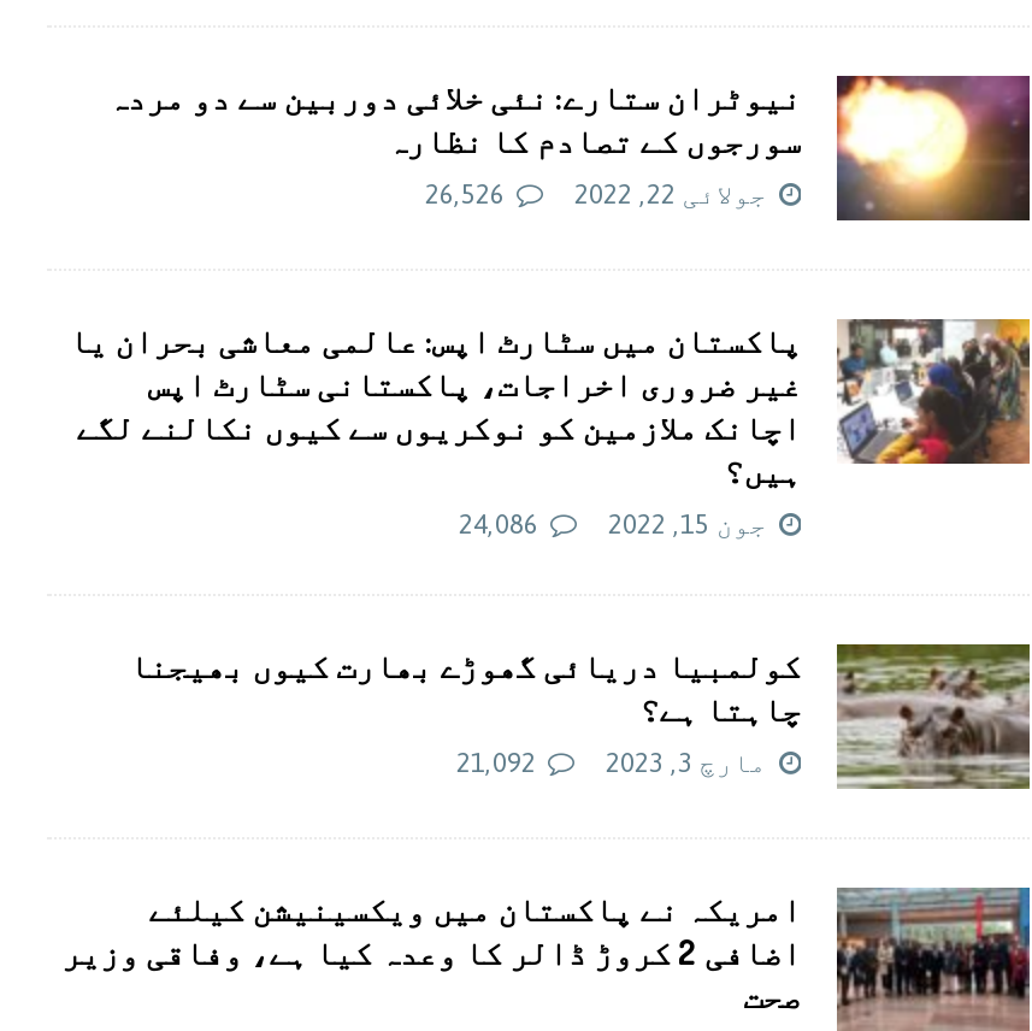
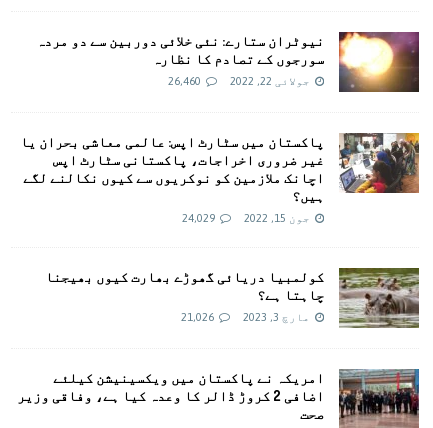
[425,180,505,209] 26,526 -> [168,75,201,87] 26,460
[459,510,538,539] 24,086 -> [182,212,215,224] 24,029
[456,748,536,777] 21,092 -> [181,311,214,323] 21,026

